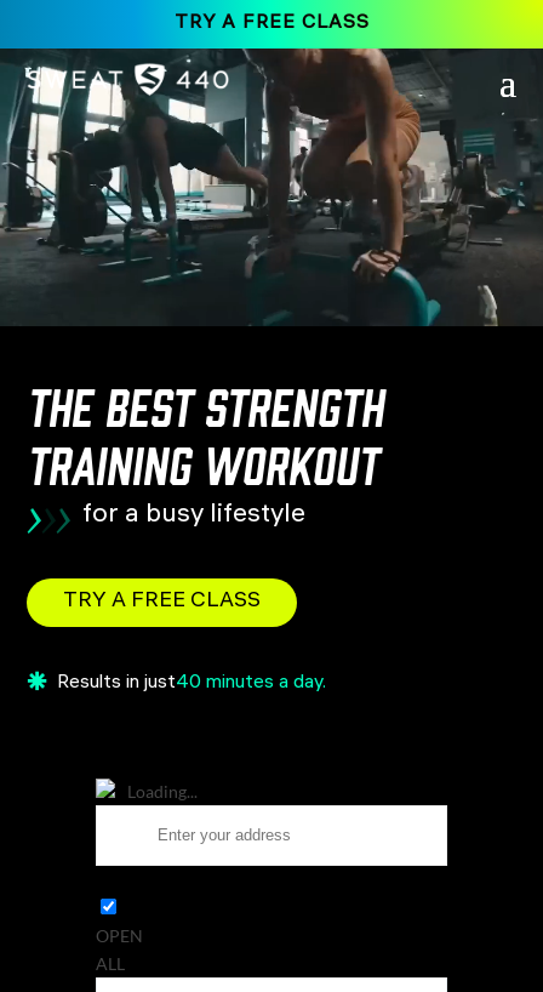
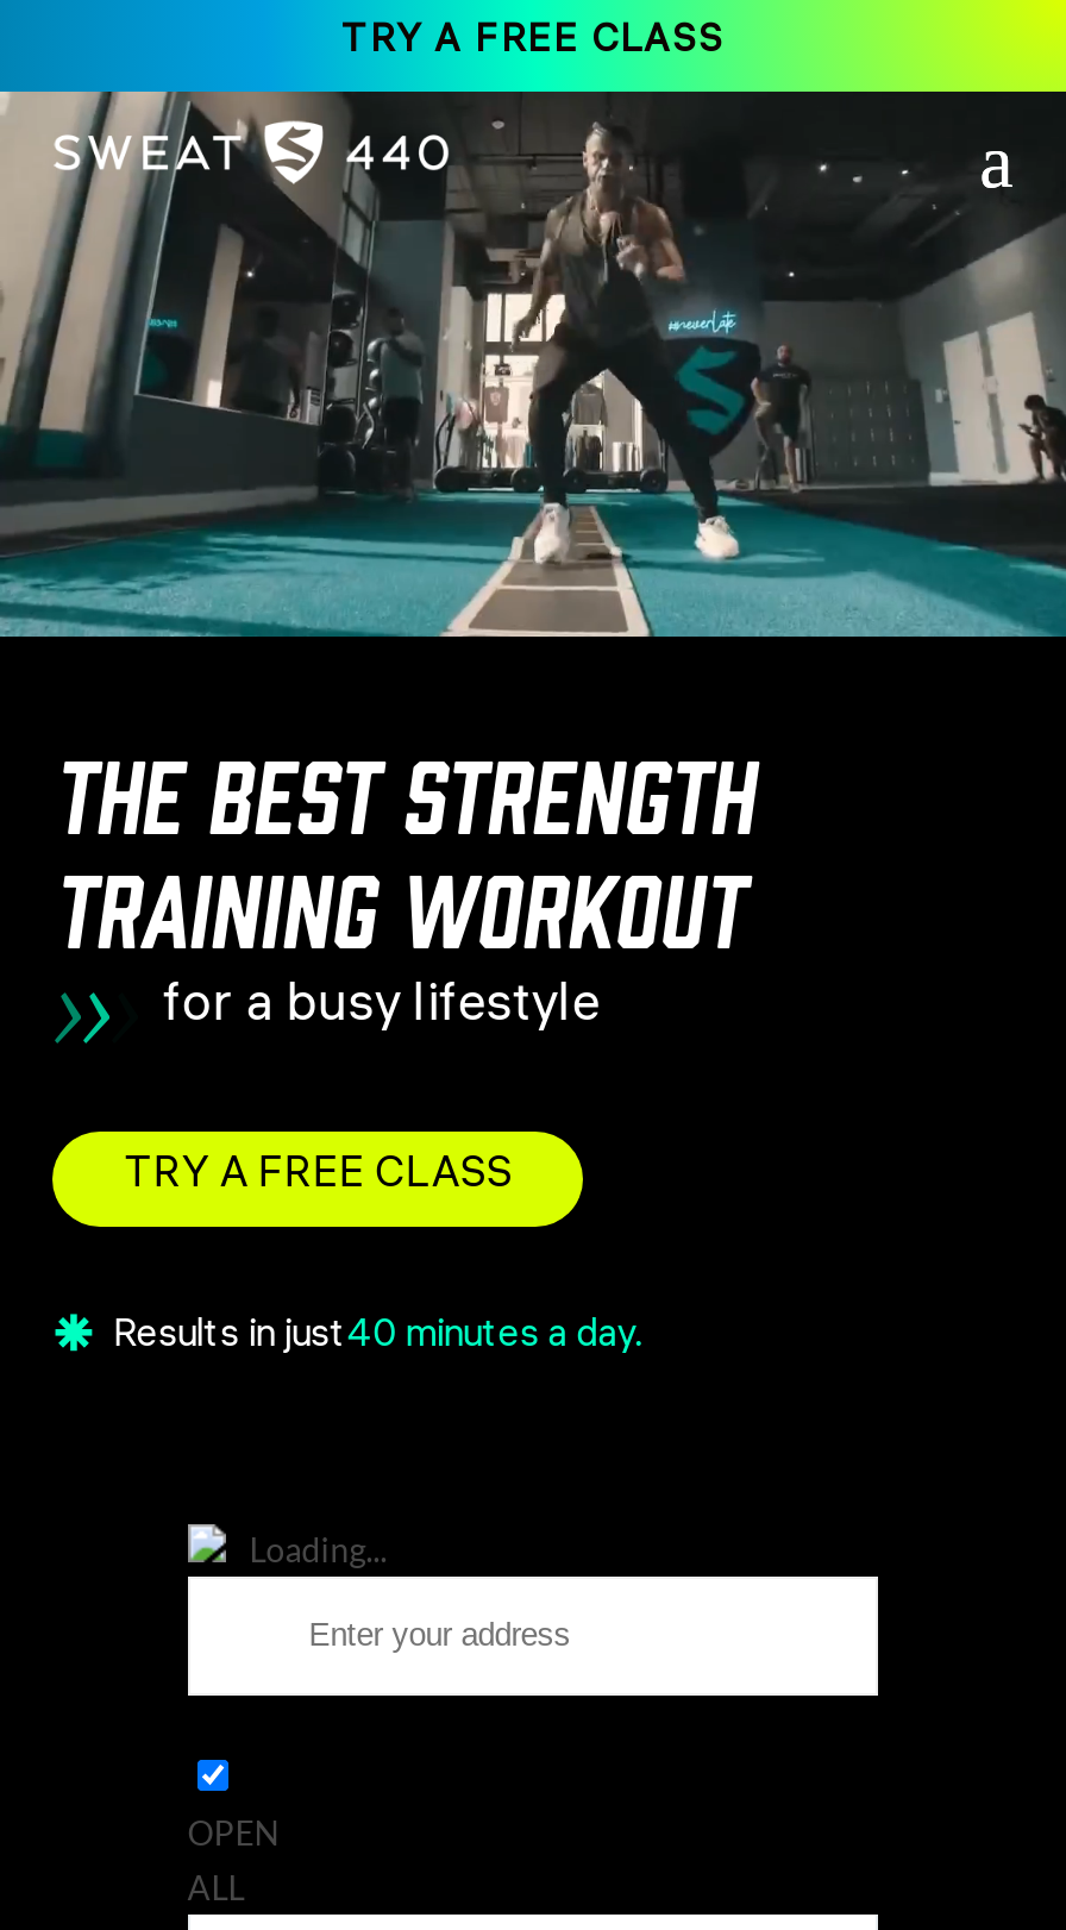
[4,47,539,326] [image] -> [7,89,1059,639] [image]

